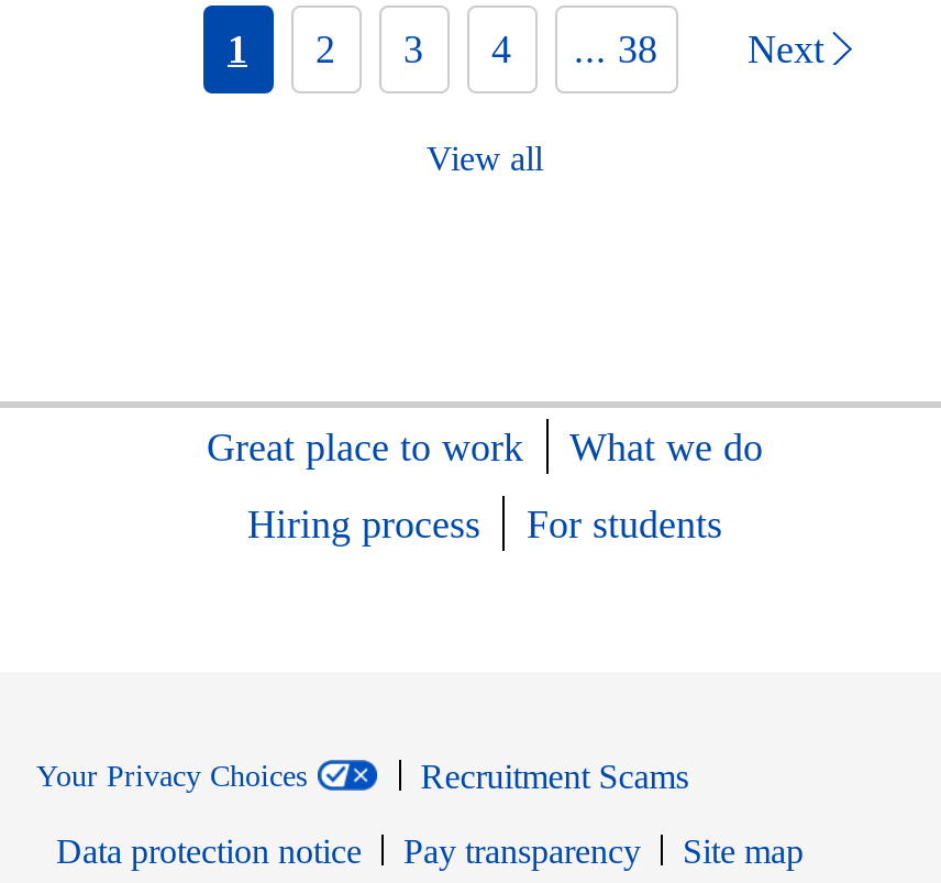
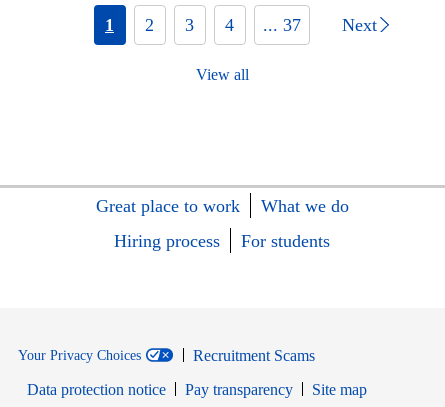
[228,26,657,70] 1 2 3 4 ... 38 -> [105,14,300,34] 1 2 3 4 ... 37

